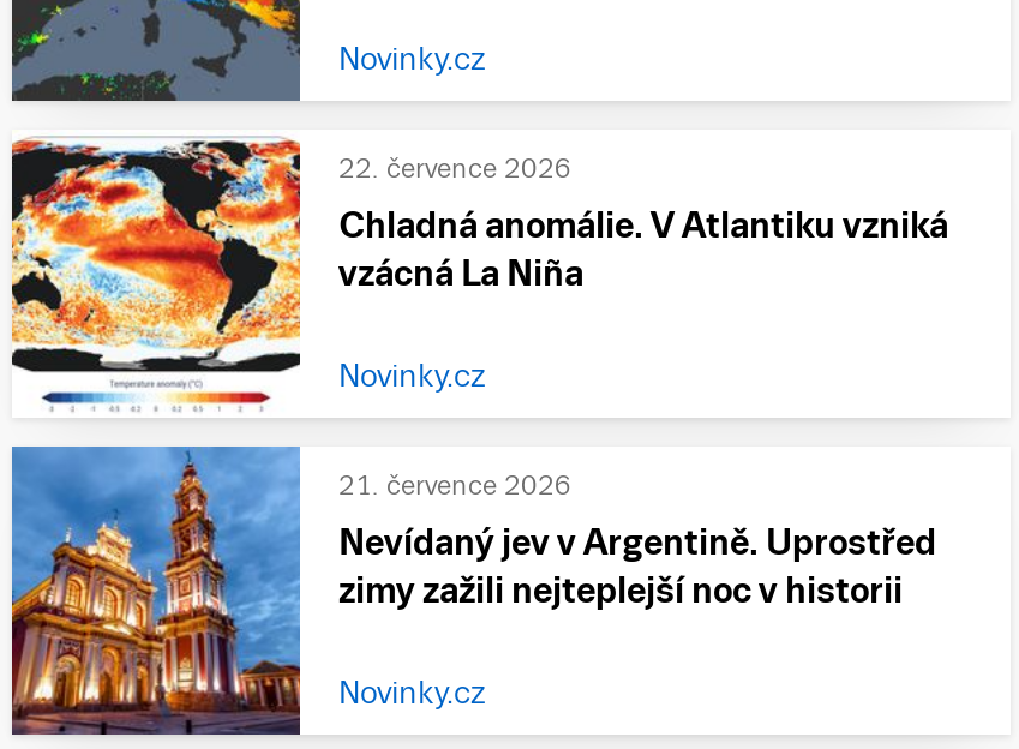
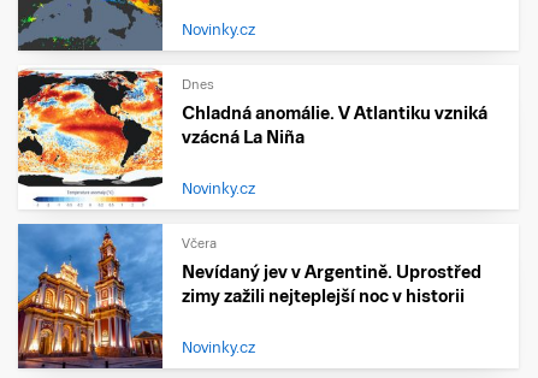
[338,154,571,182] 22. července 2026 -> [182,77,214,91] Dnes
[338,471,571,499] 21. července 2026 -> [182,236,217,250] Včera

